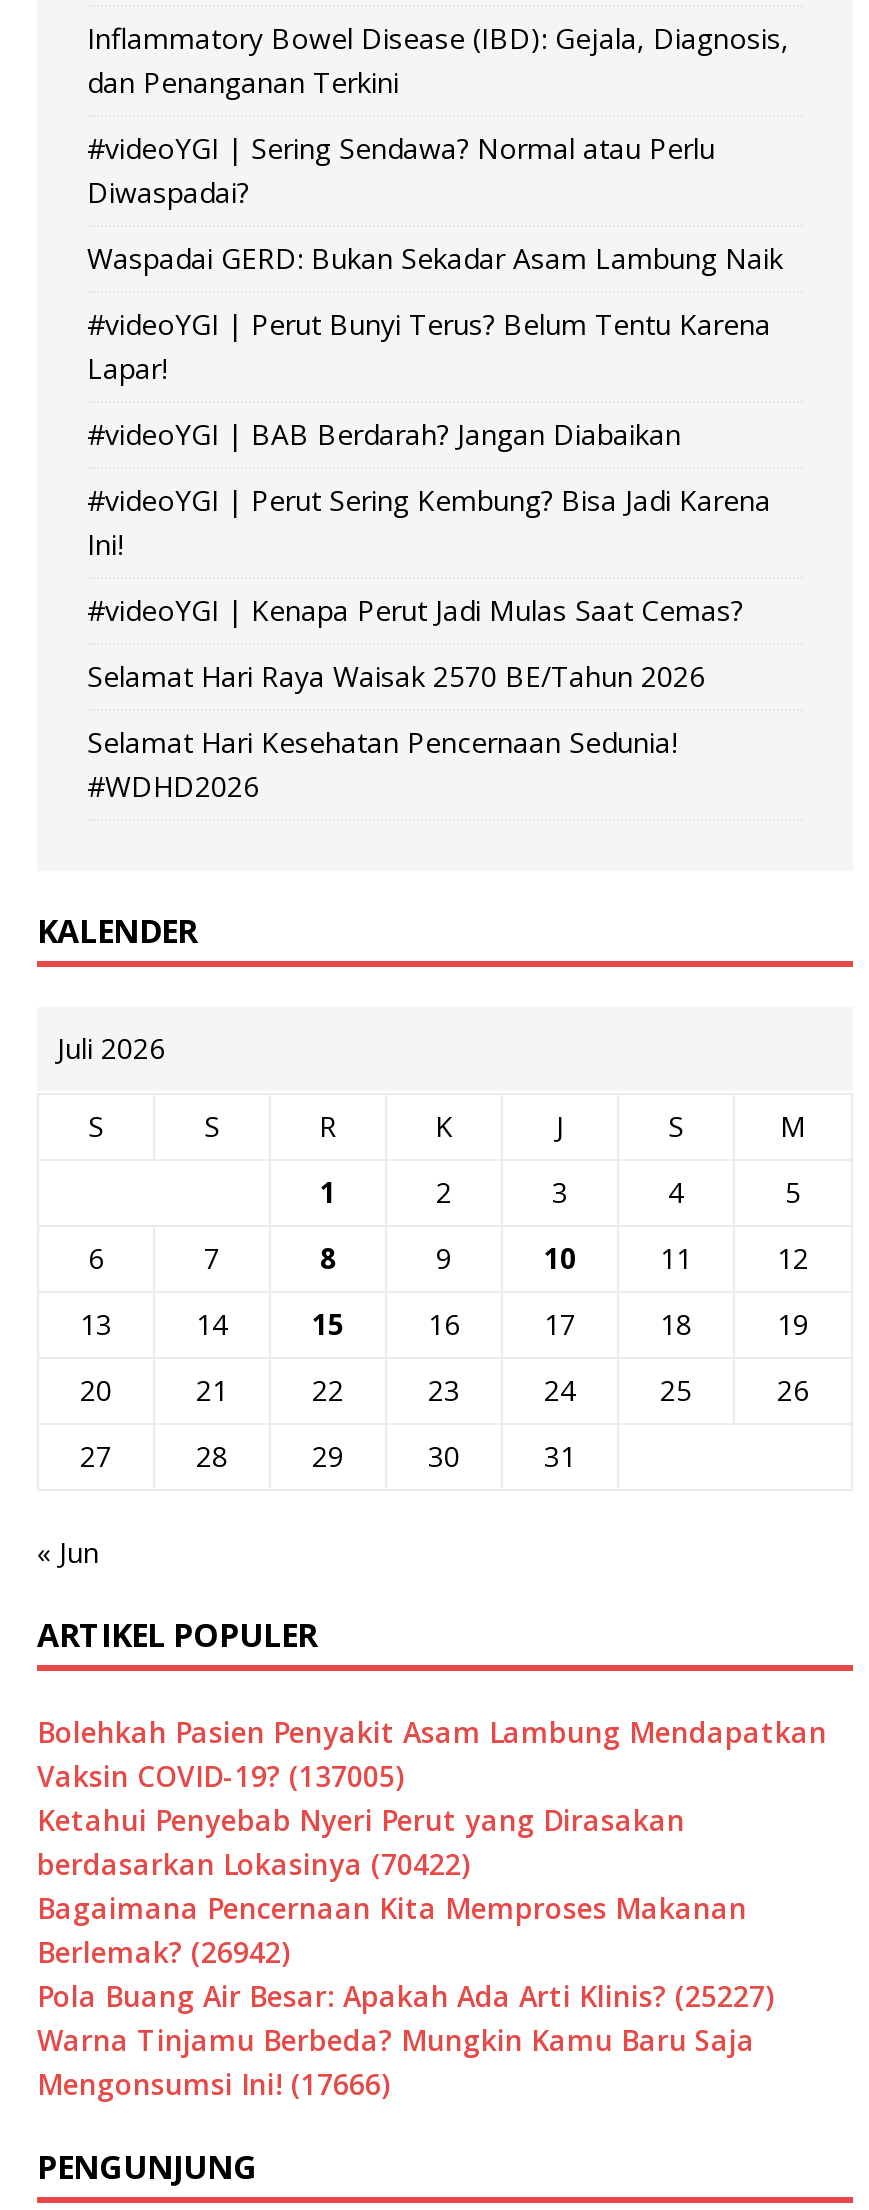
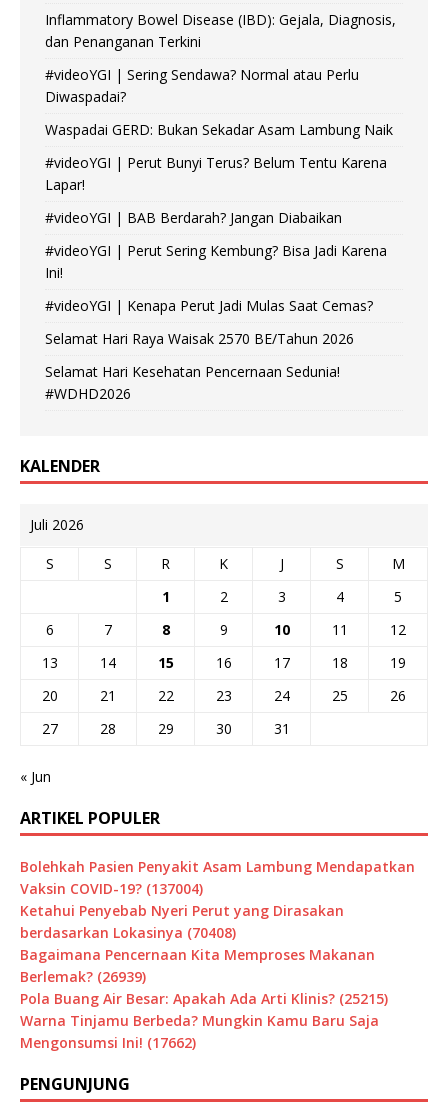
[37,1758,403,1796] Vaksin COVID-19? (137005) -> [20,879,203,898] Vaksin COVID-19? (137004)
[37,1846,469,1884] berdasarkan Lokasinya (70422) -> [20,923,236,942] berdasarkan Lokasinya (70408)
[37,1934,289,1972] Berlemak? (26942) -> [20,967,146,986] Berlemak? (26939)
[37,1978,773,2016] Pola Buang Air Besar: Apakah Ada Arti Klinis? (25227) -> [20,989,388,1008] Pola Buang Air Besar: Apakah Ada Arti Klinis? (25215)
[37,2066,389,2104] Mengonsumsi Ini! (17666) -> [20,1033,196,1052] Mengonsumsi Ini! (17662)

